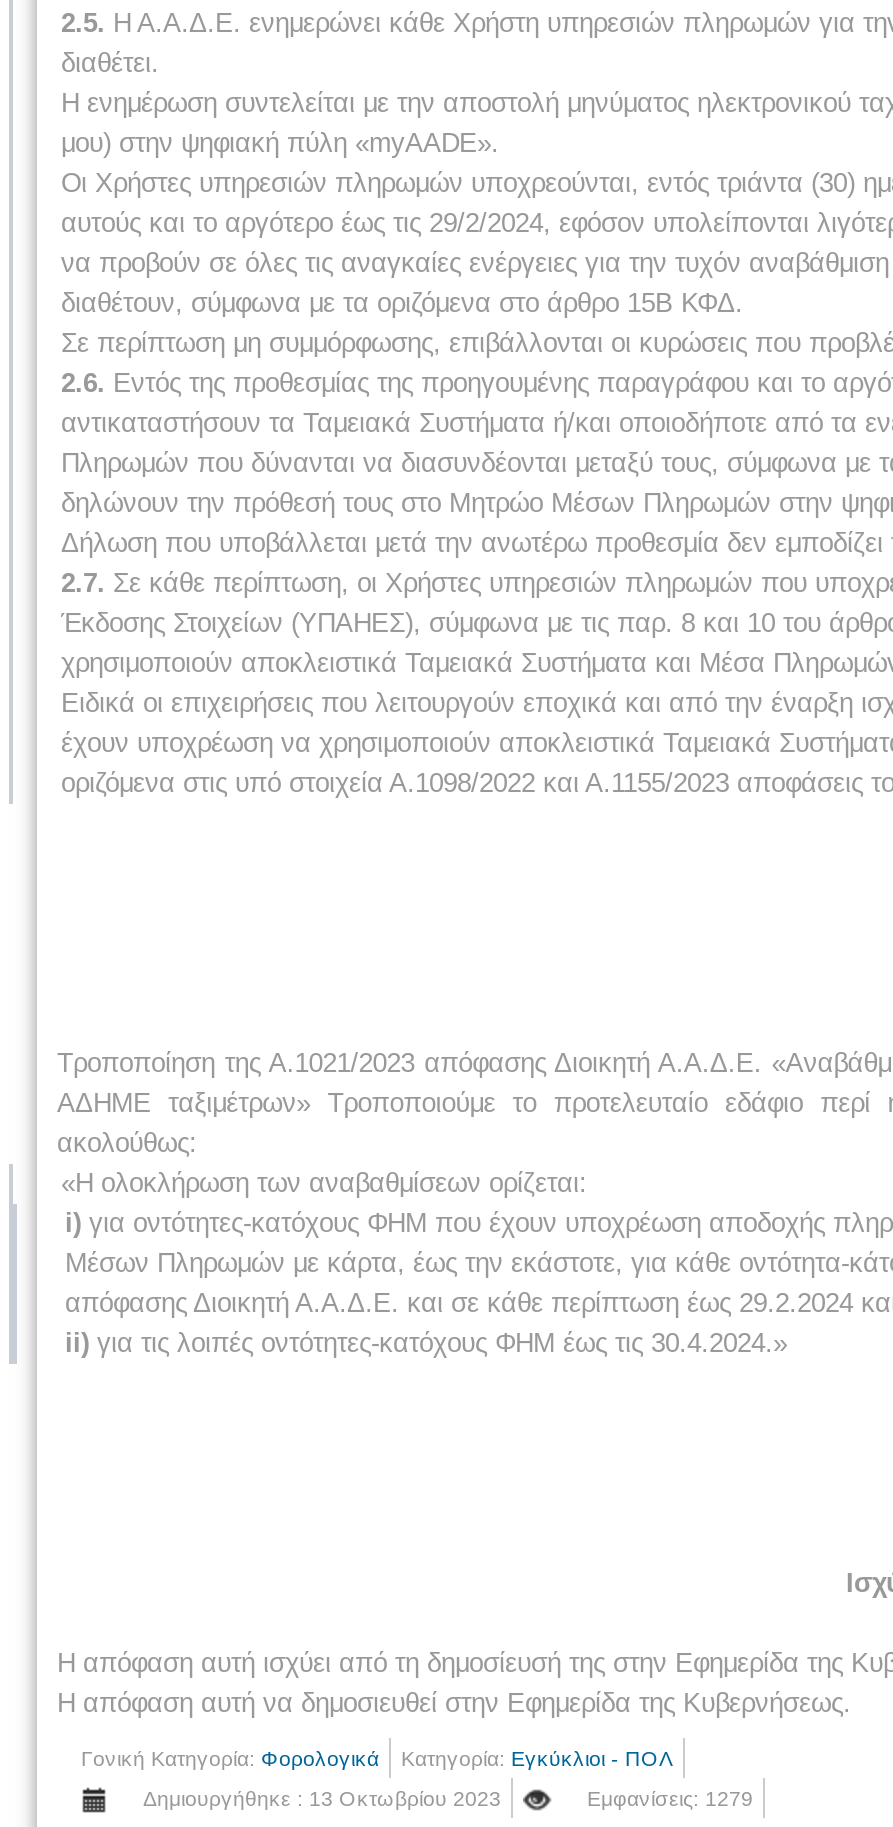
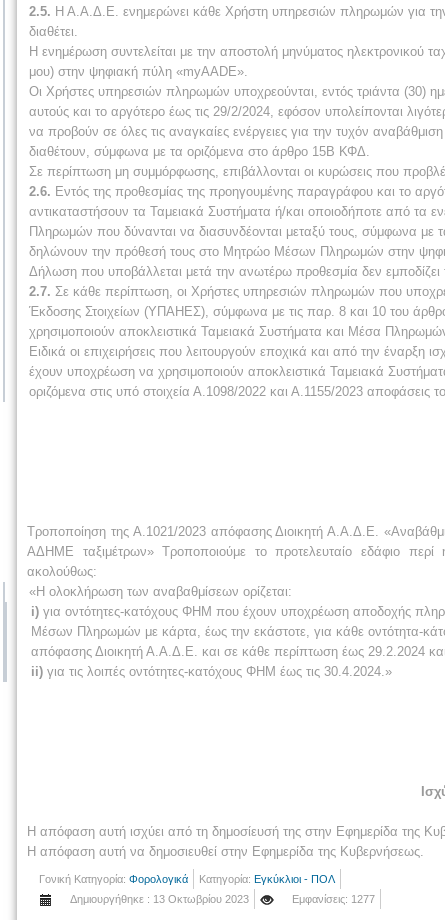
[587,1786,753,1810] Εμφανίσεις: 1279 -> [292,893,375,905] Εμφανίσεις: 1277

